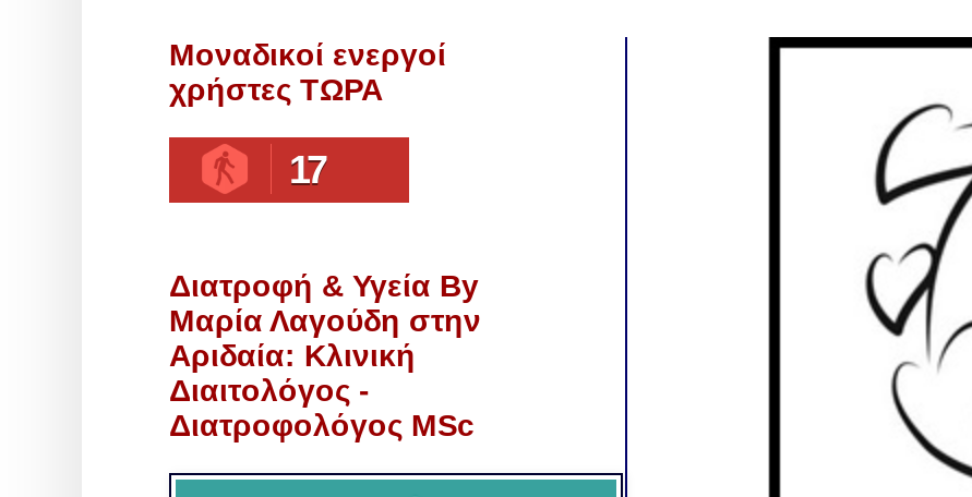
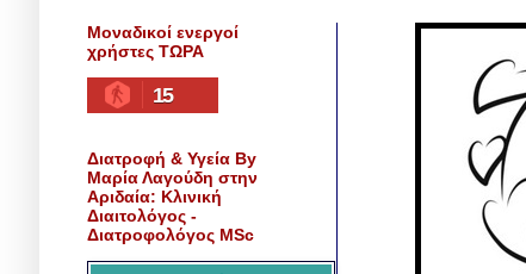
[289,147,324,191] 17 -> [153,83,172,107] 15

